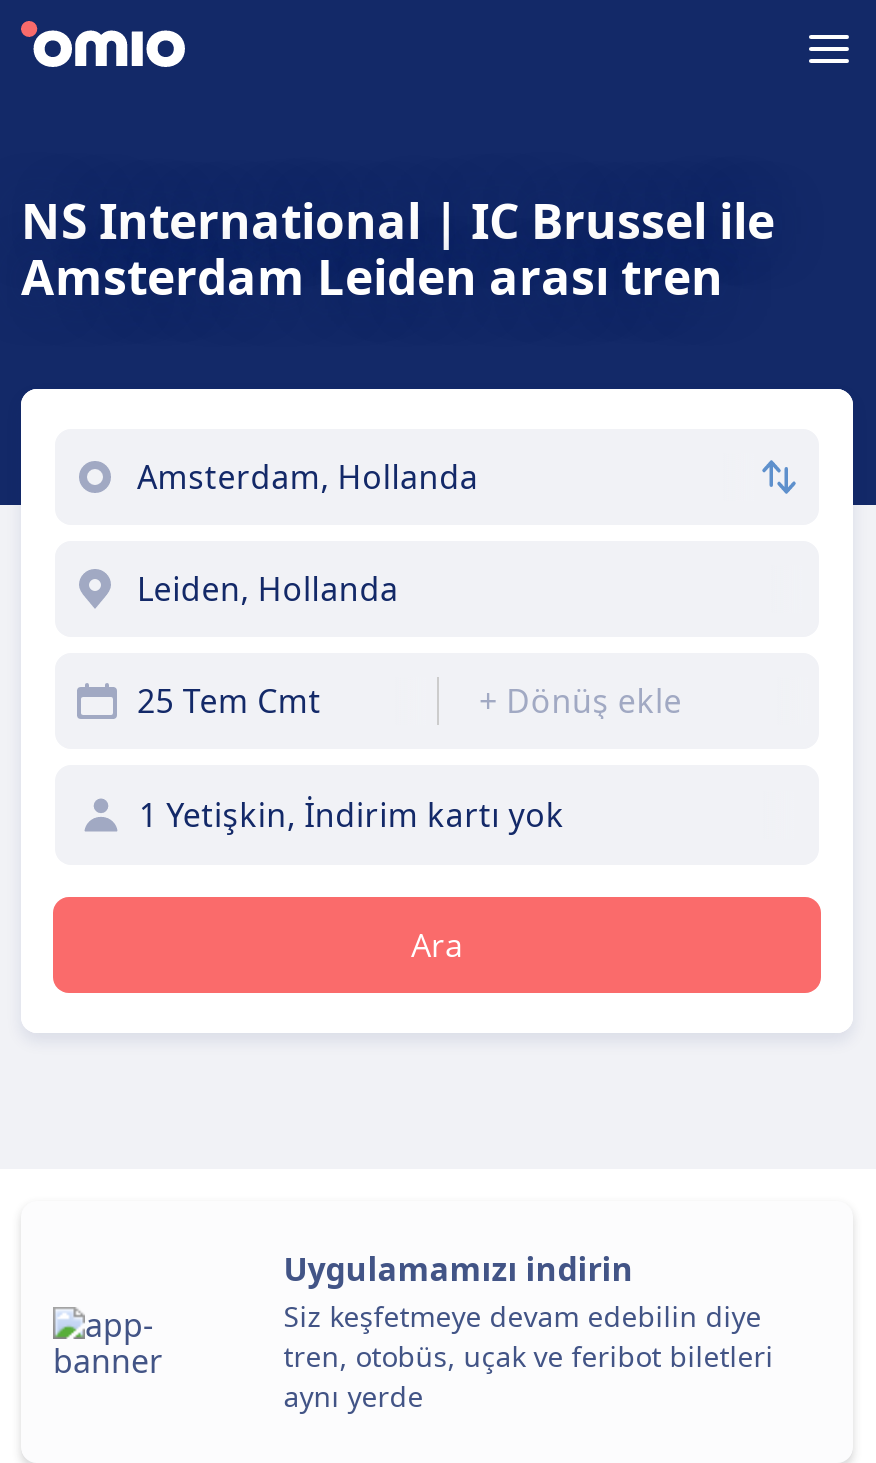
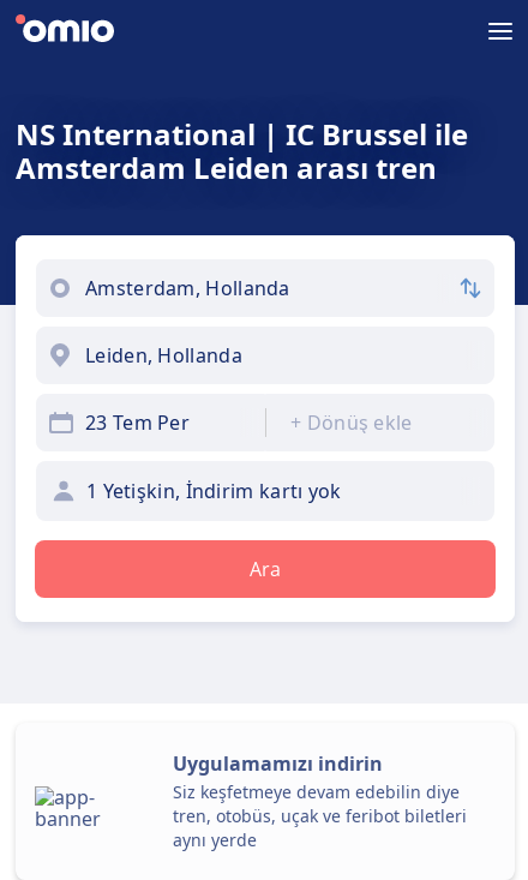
[137,679,321,723] 25 Tem Cmt -> [85,409,190,436] 23 Tem Per

